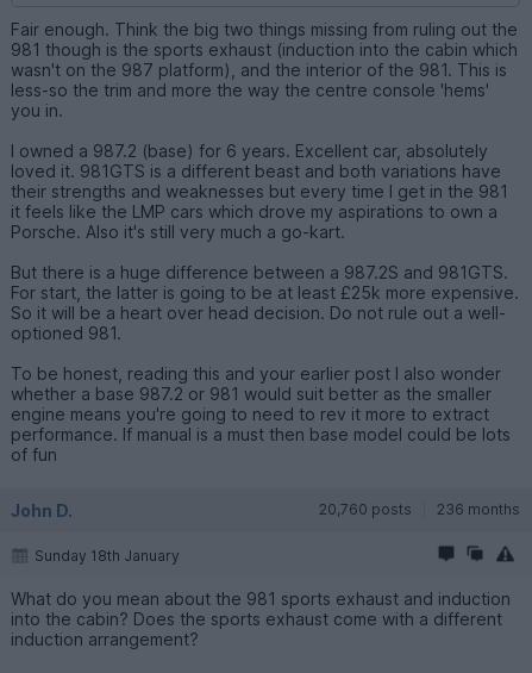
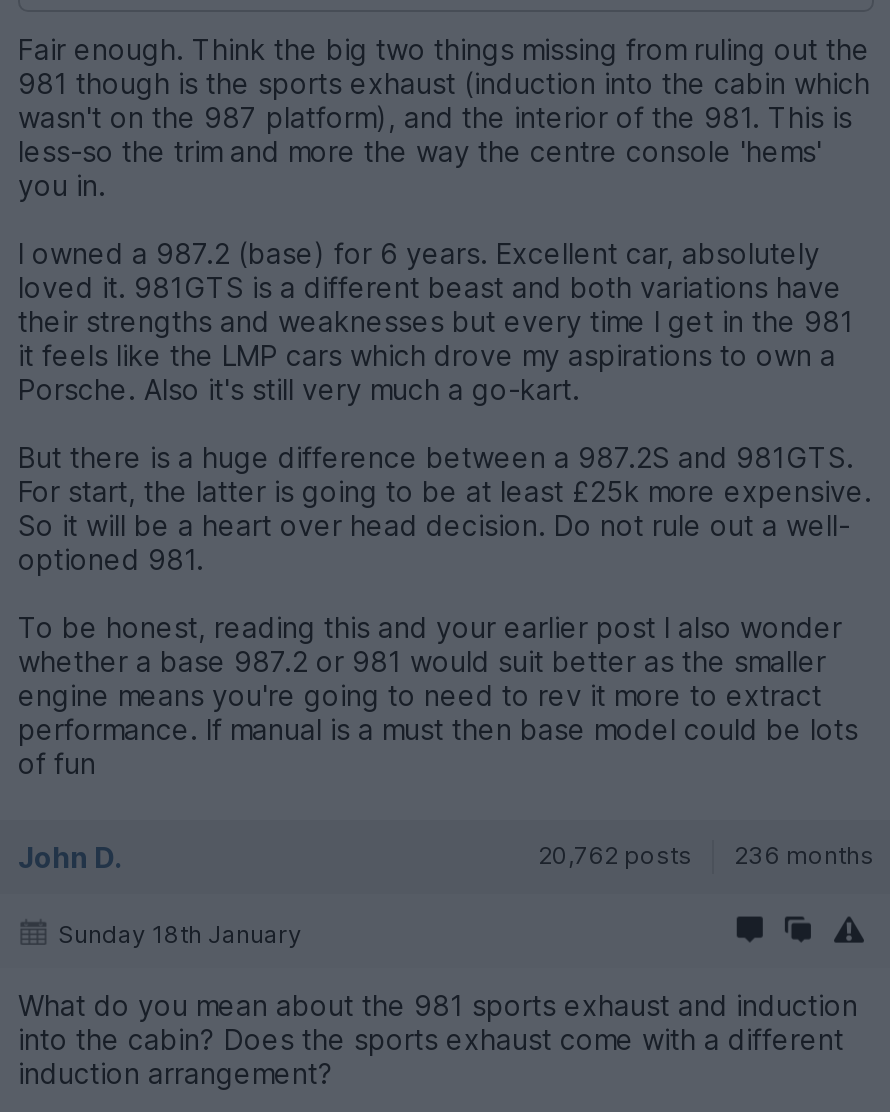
[319,500,520,518] 20,760 posts 236 months -> [538,839,874,869] 20,762 posts 236 months

